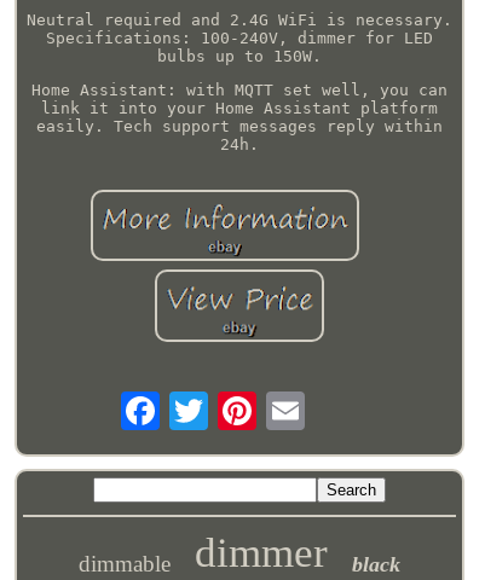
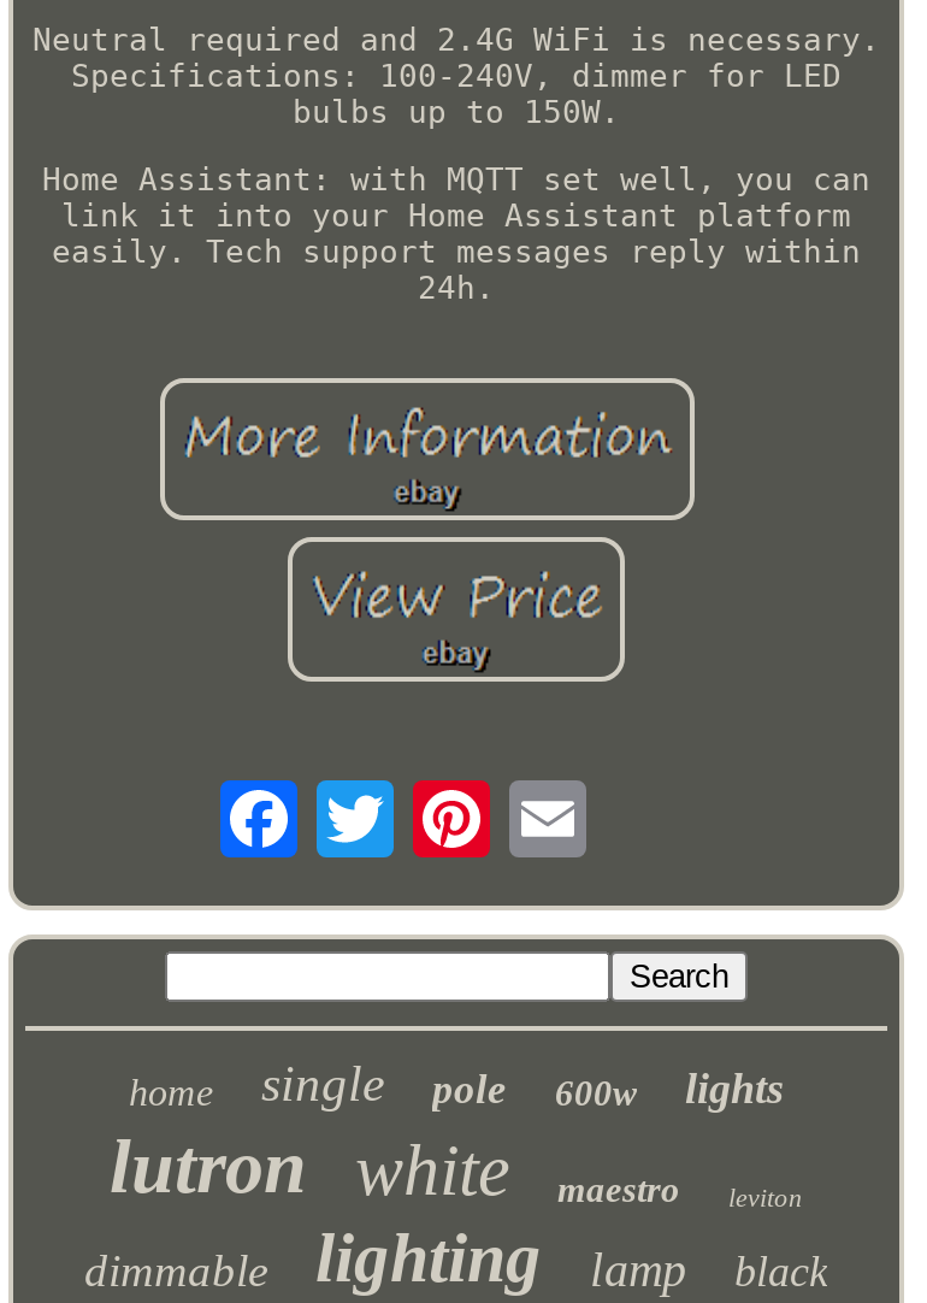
none -> [110,1054,803,1211] home | single | pole | 600w | lights | lutron | white | maestro | leviton
[195,529,328,576] dimmer -> [315,1218,686,1295] lighting | lamp

